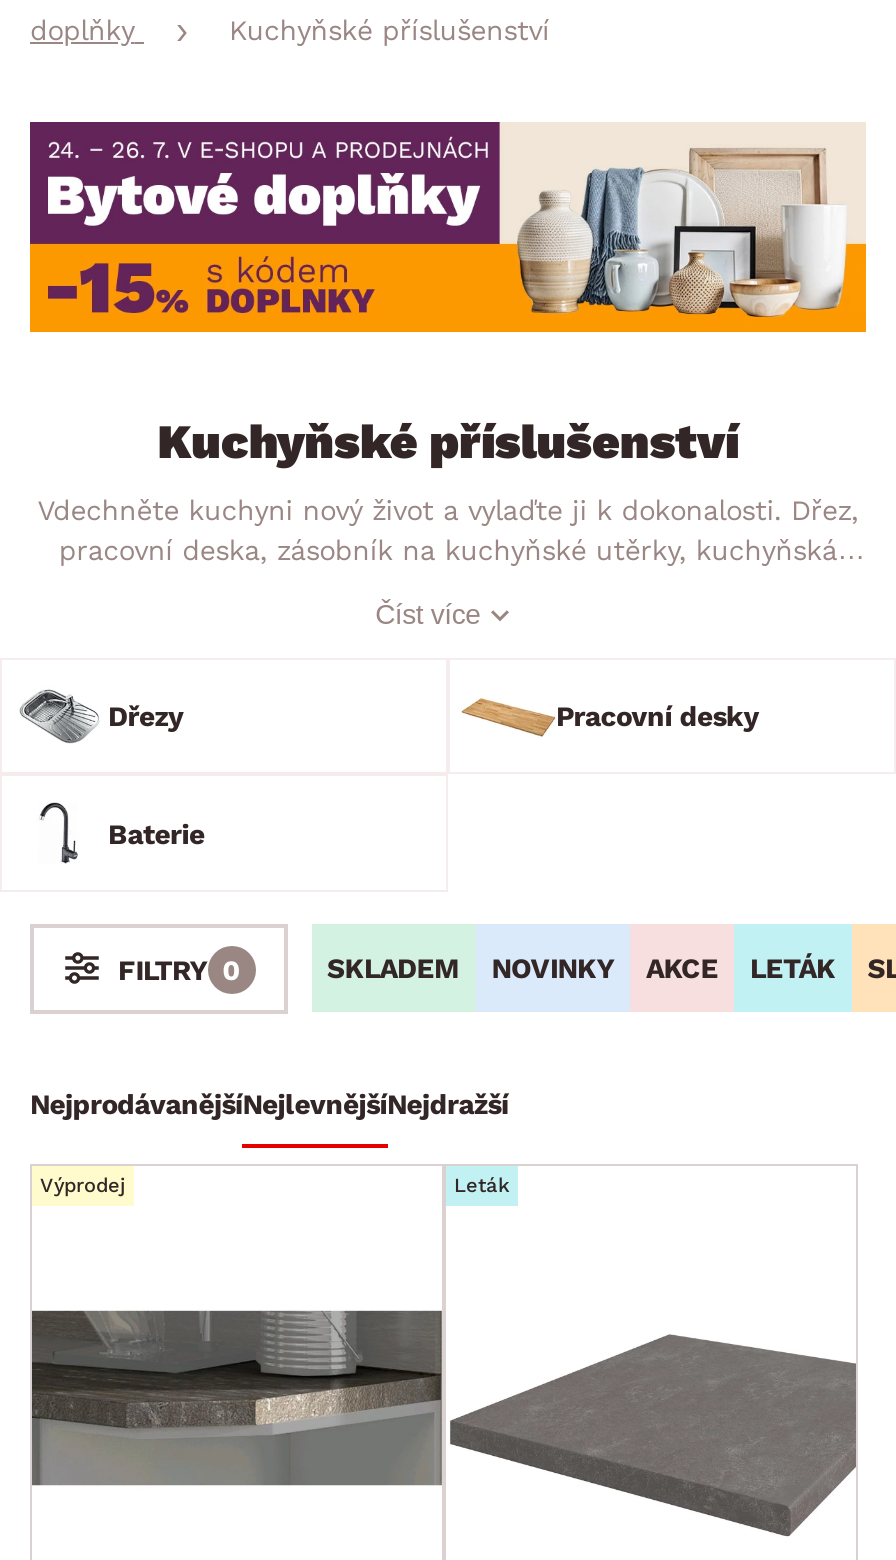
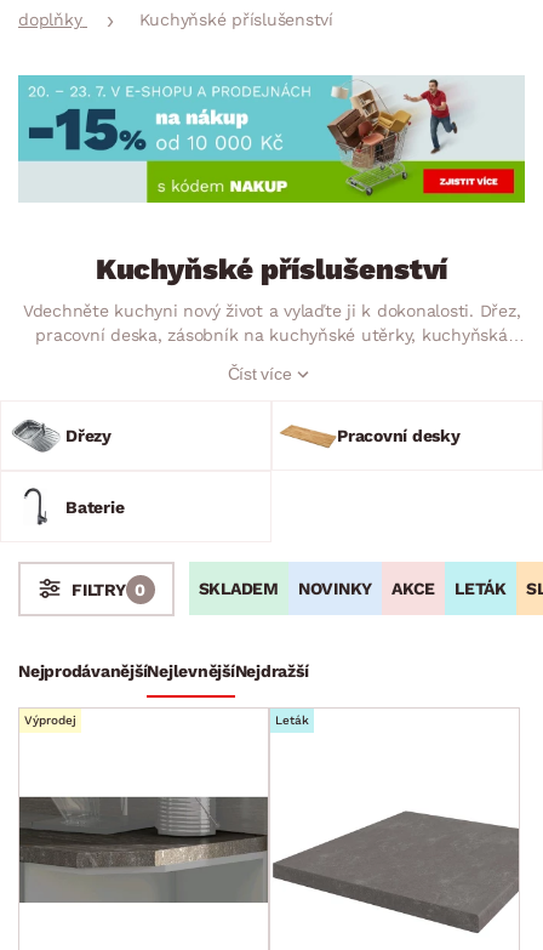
[28,120,868,334] [image] -> [17,74,526,204] [image]

